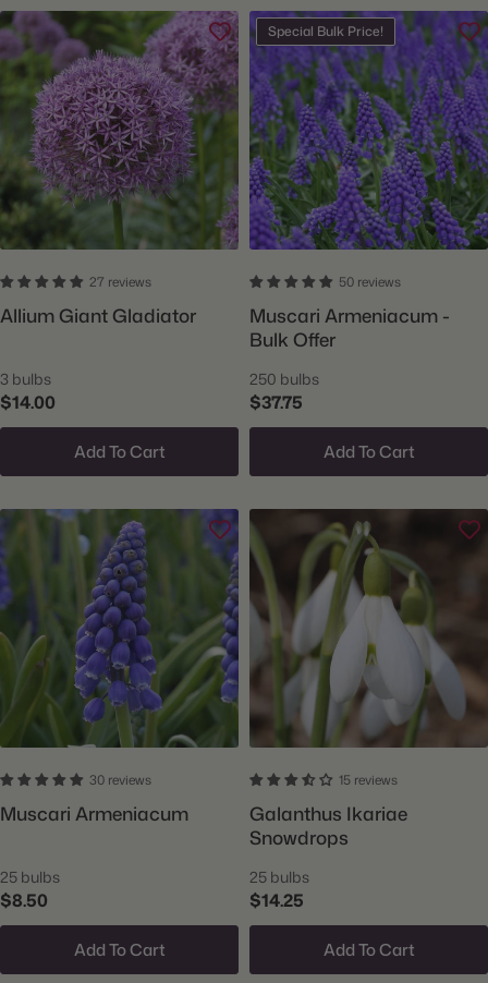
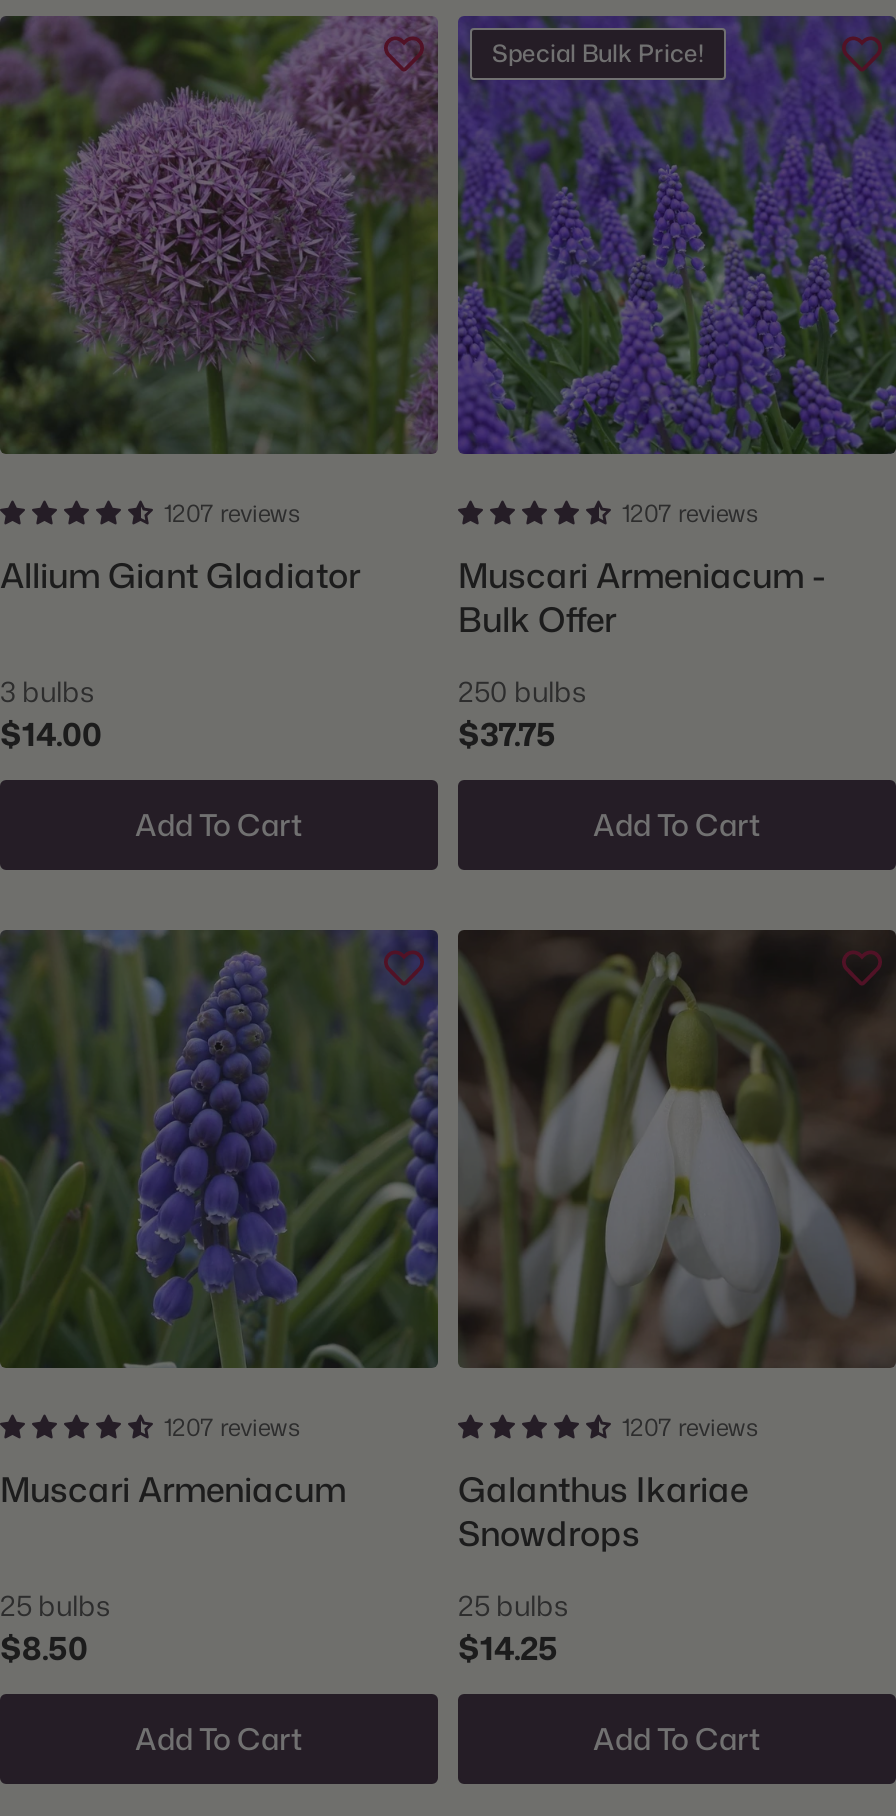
[89,273,151,291] 27 reviews -> [164,496,300,530] 1207 reviews
[339,273,401,291] 50 reviews -> [622,496,758,530] 1207 reviews
[89,771,151,789] 30 reviews -> [164,1410,300,1444] 1207 reviews
[339,771,398,789] 15 reviews -> [622,1410,758,1444] 1207 reviews

